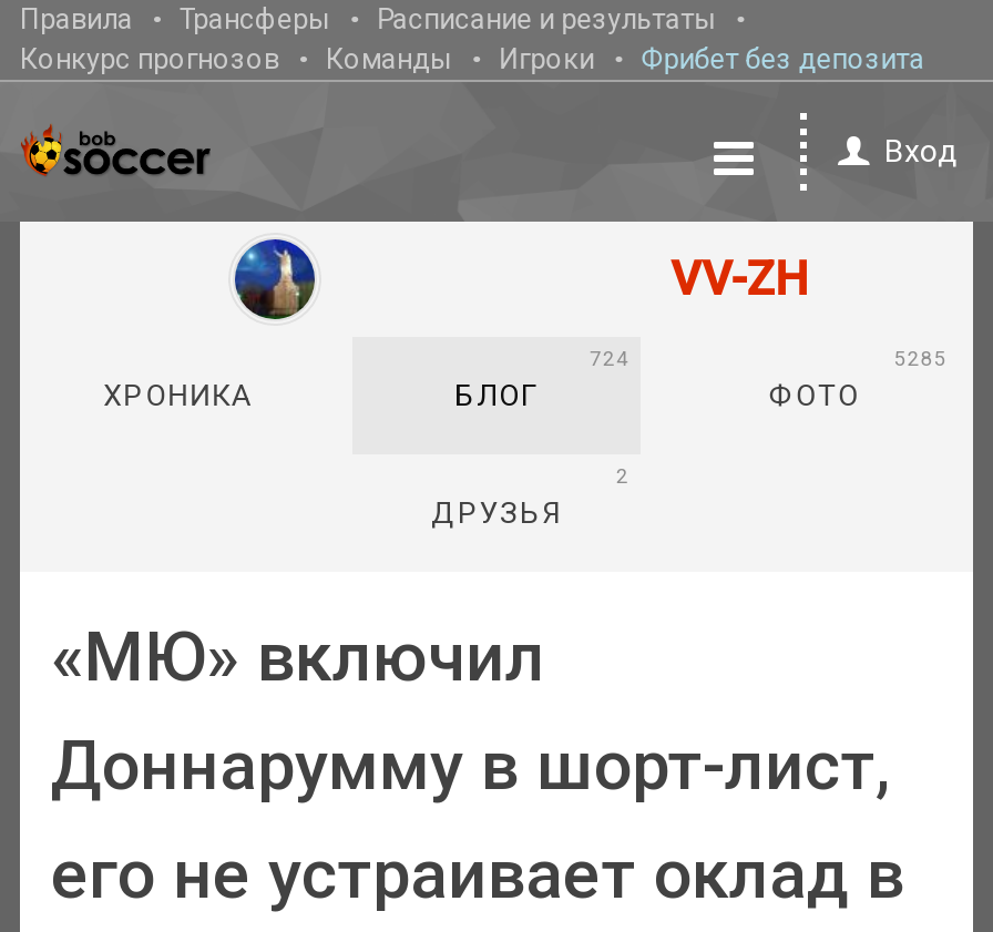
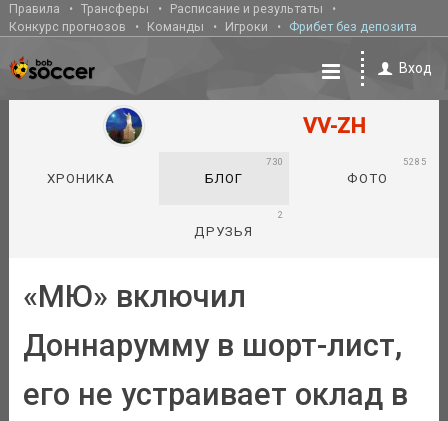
[589,345,629,369] 724 -> [266,156,284,167] 730

